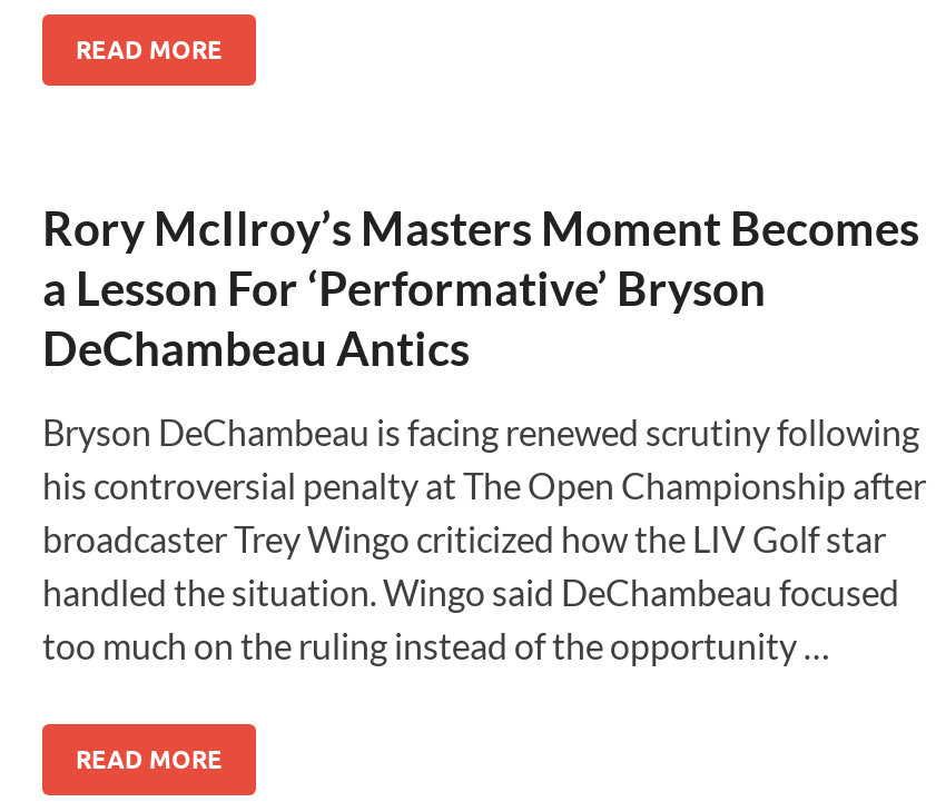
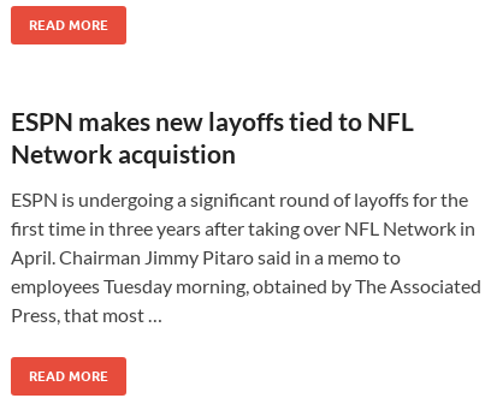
[42,199,919,375] Rory McIlroy’s Masters Moment Becomes | a Lesson For ‘Performative’ Bryson | DeChambeau Antics -> [11,106,414,168] ESPN makes new layoffs tied to NFL | Network acquistion
[42,410,926,666] Bryson DeChambeau is facing renewed scrutiny following | his controversial penalty at The Open Championship after | broadcaster Trey Wingo criticized how the LIV Golf star | handled the situation. Wingo said DeChambeau focused | too much on the ruling instead of the opportunity … -> [11,188,481,326] ESPN is undergoing a significant round of layoffs for the | first time in three years after taking over NFL Network in | April. Chairman Jimmy Pitaro said in a memo to | employees Tuesday morning, obtained by The Associated | Press, that most …

